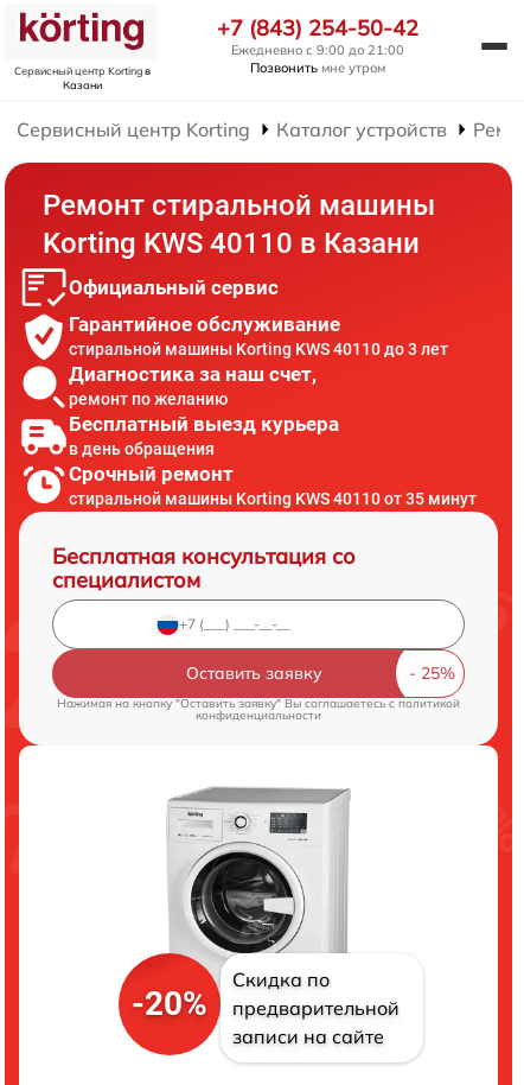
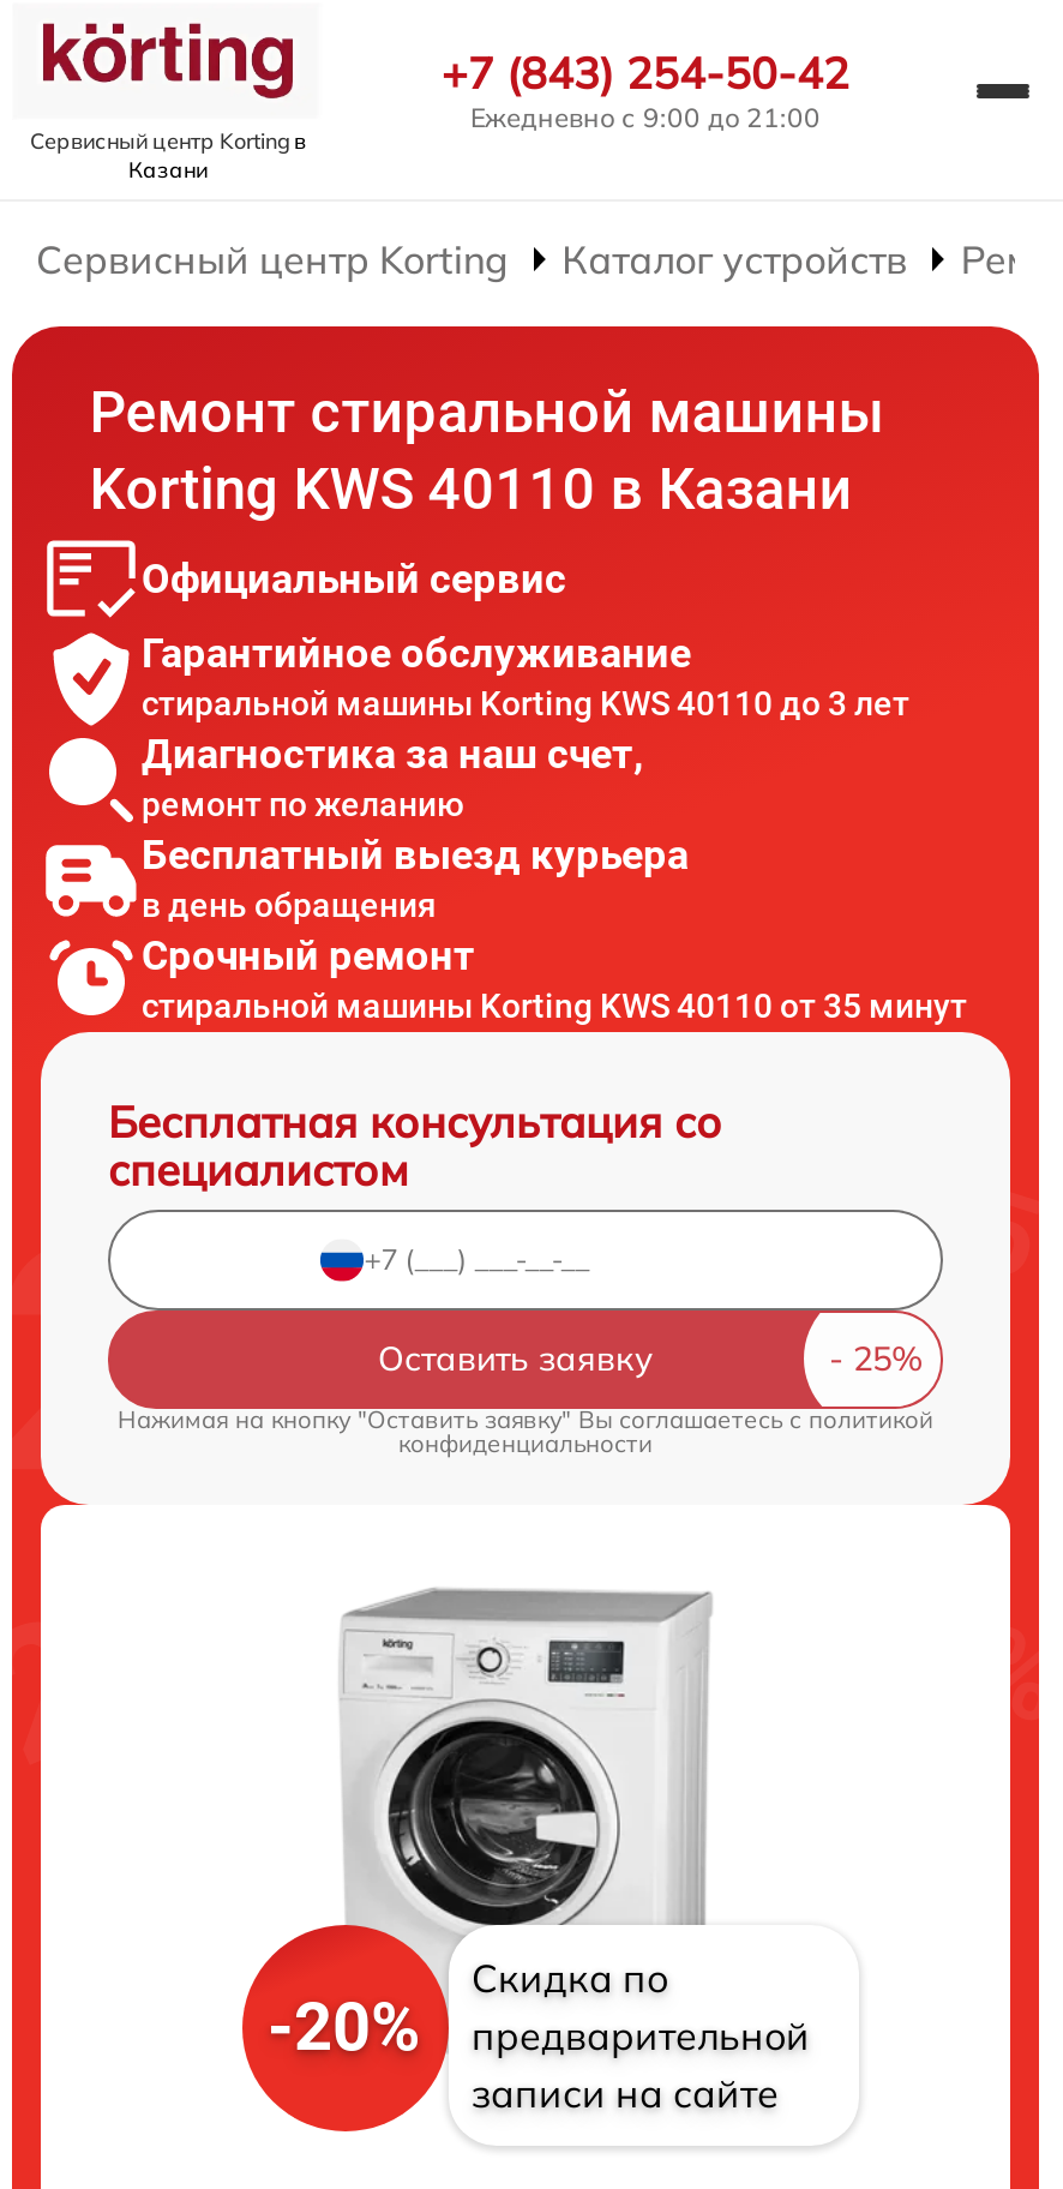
[250,60,385,76] Позвонить мне утром -> none

